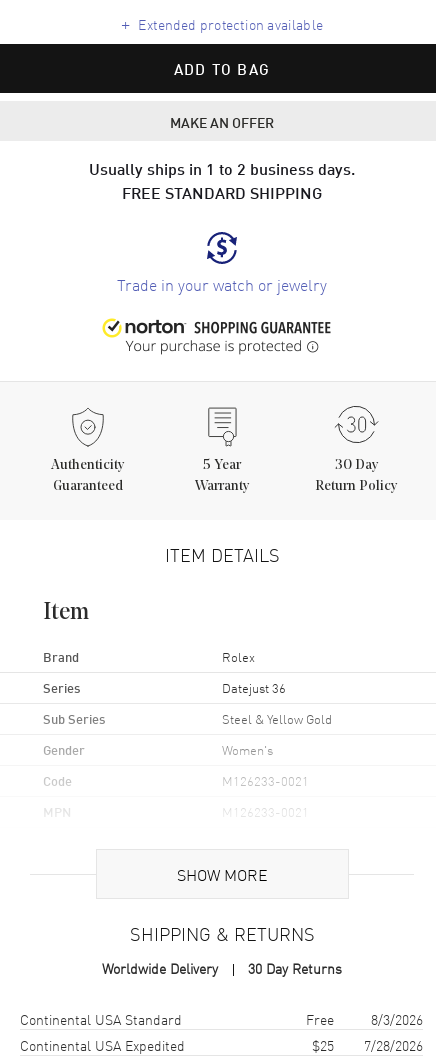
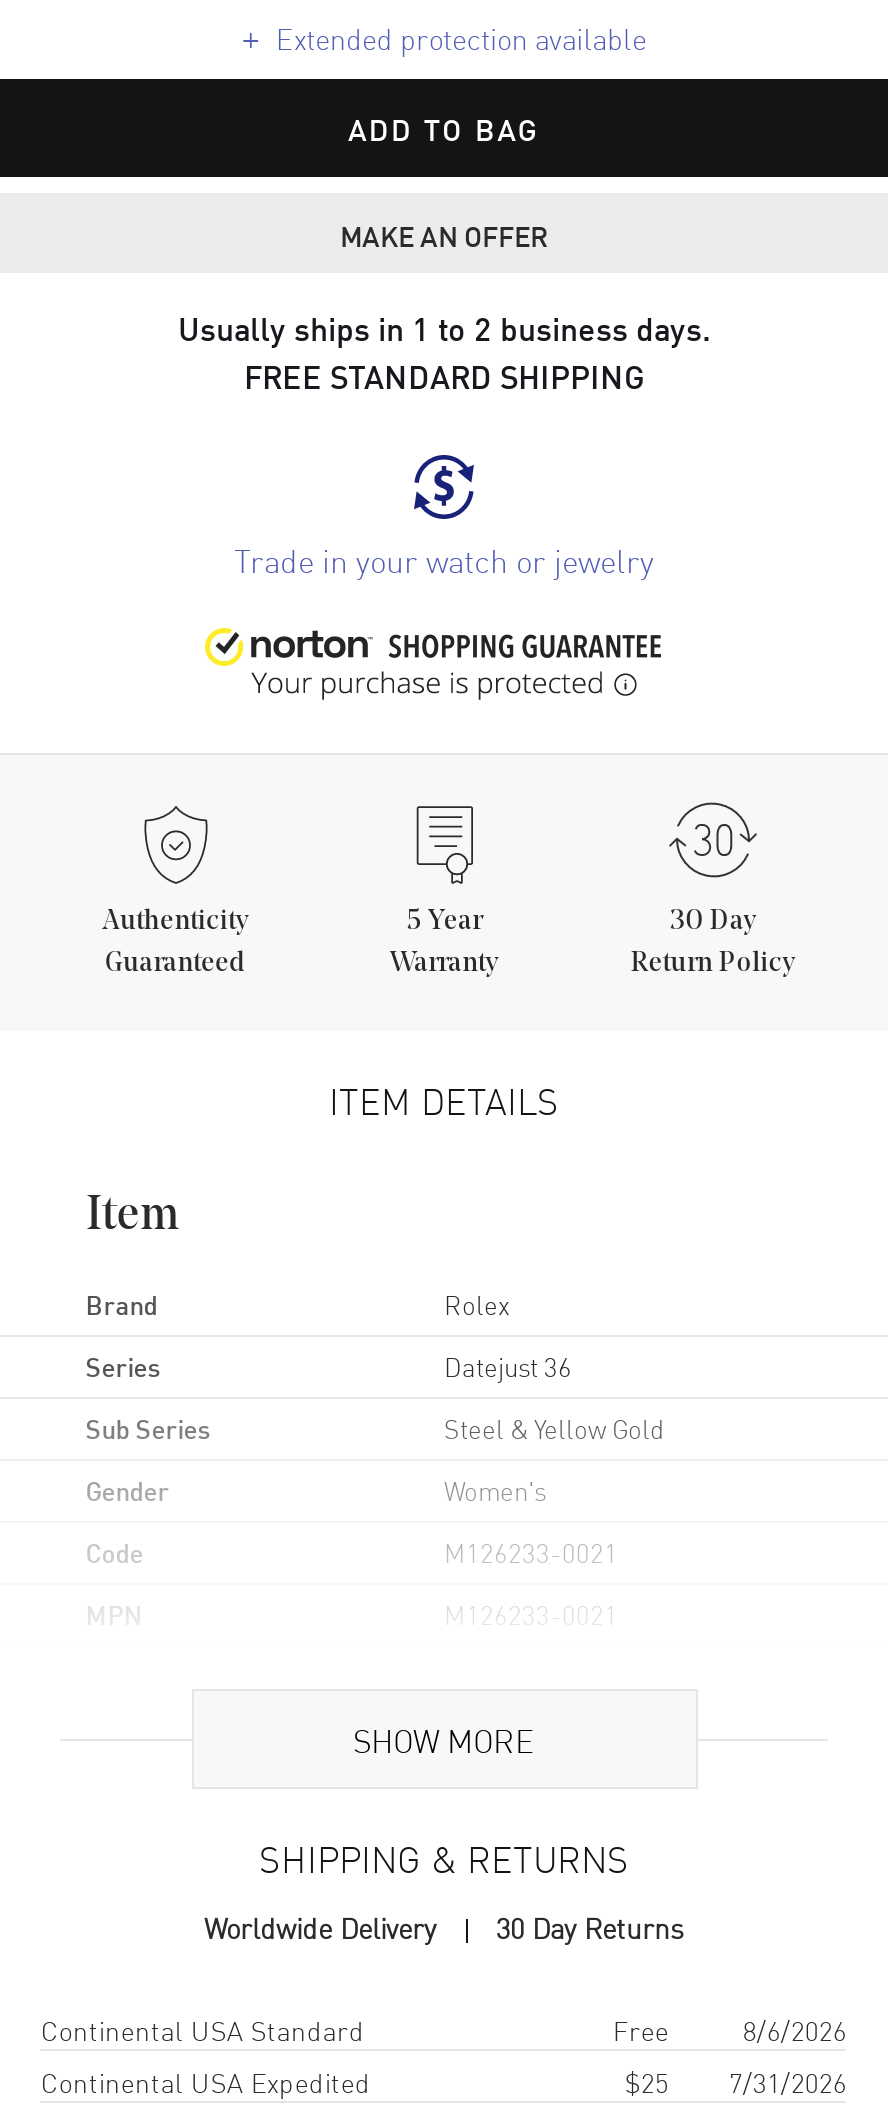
[371,1008,423,1030] 8/3/2026 -> [743,2007,847,2051] 8/6/2026
[312,1034,423,1056] $25 7/28/2026 -> [625,2059,847,2103] $25 7/31/2026

